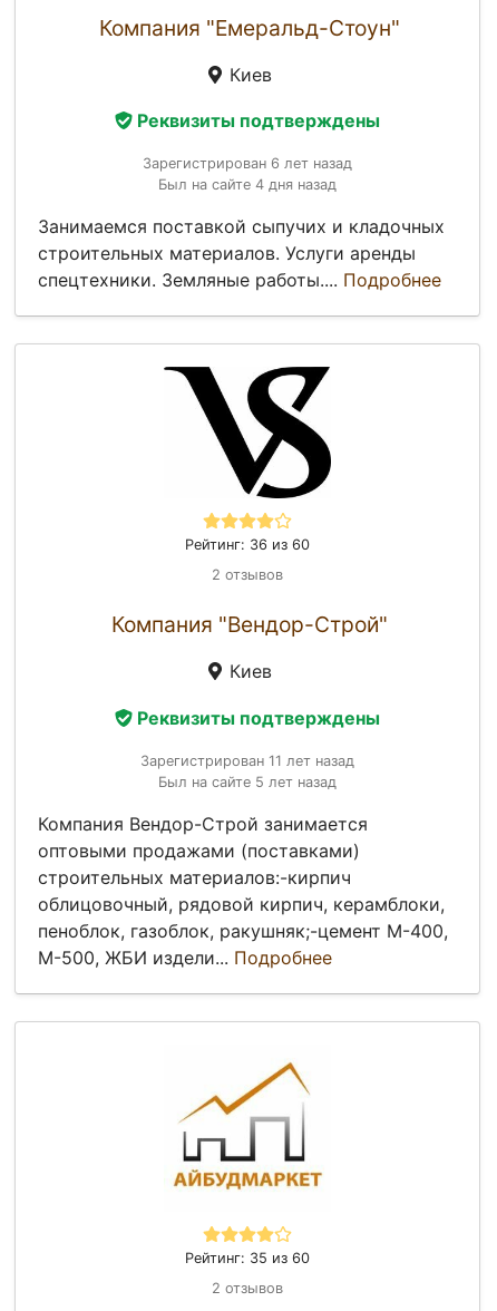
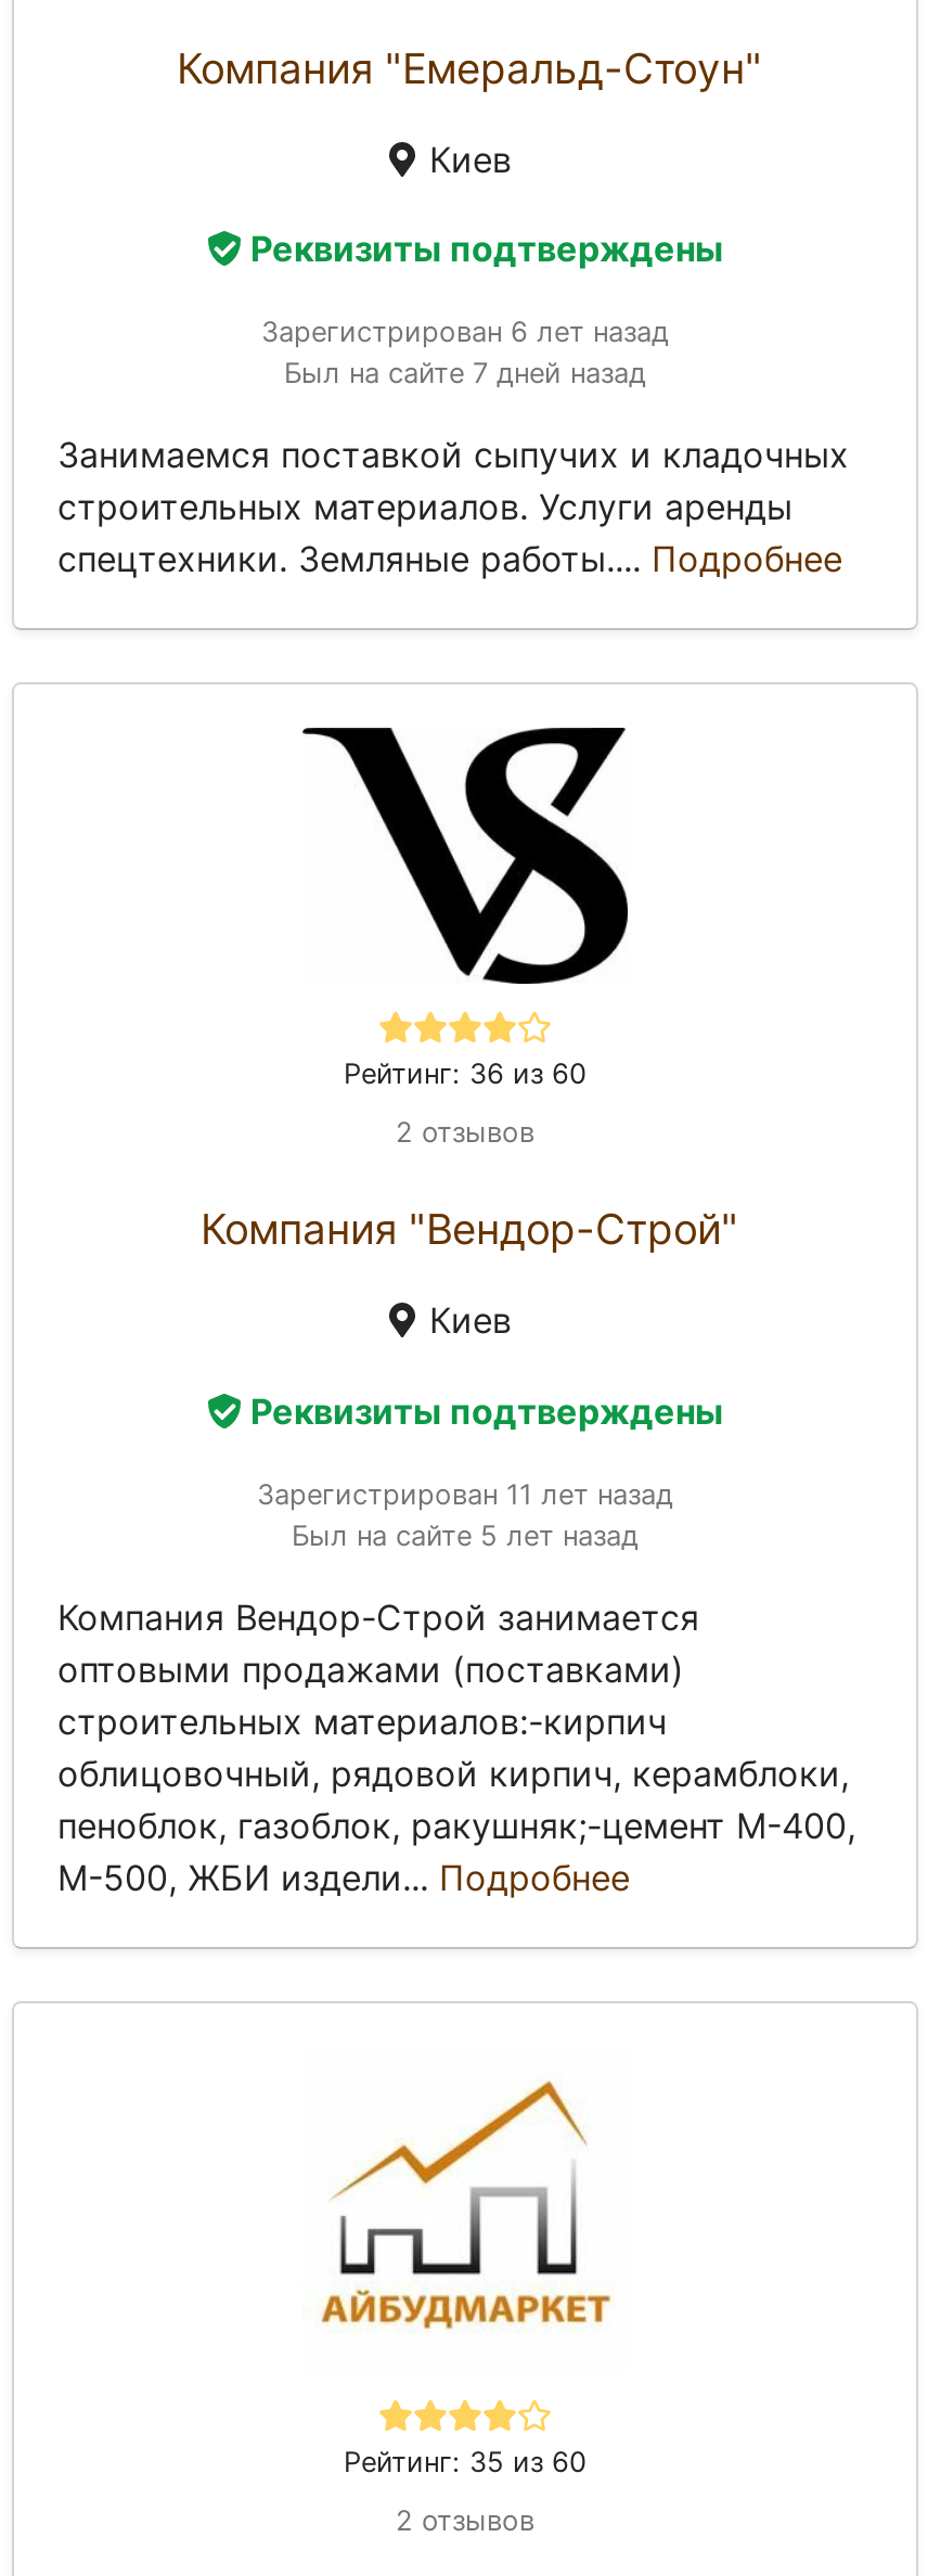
[158,176,337,193] Был на сайте 4 дня назад -> [284,357,646,390] Был на сайте 7 дней назад

